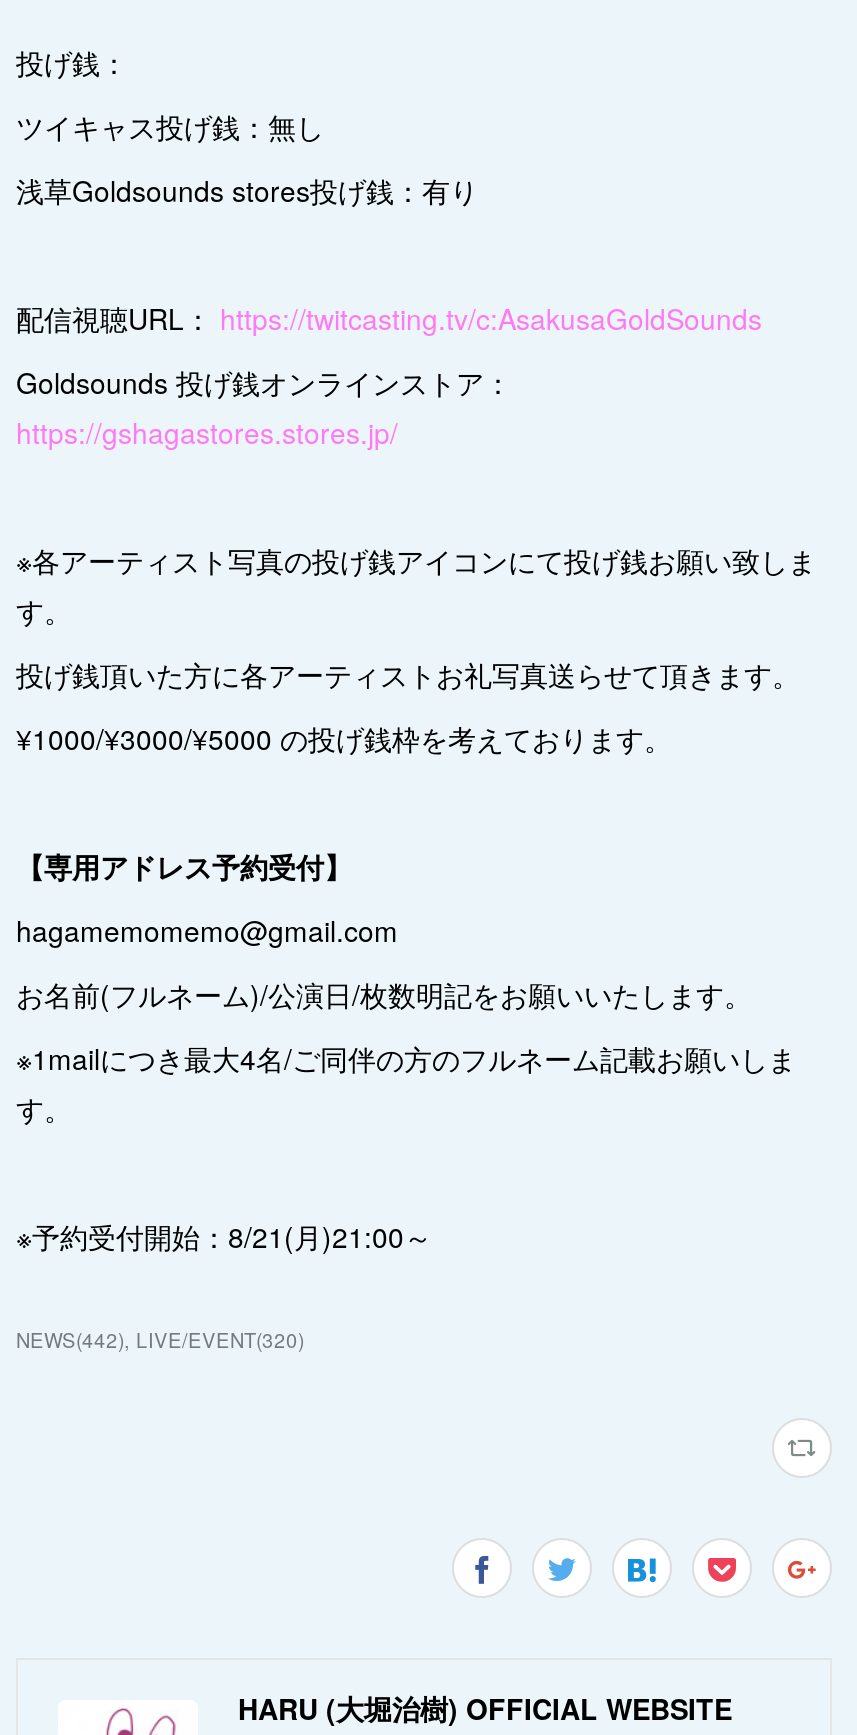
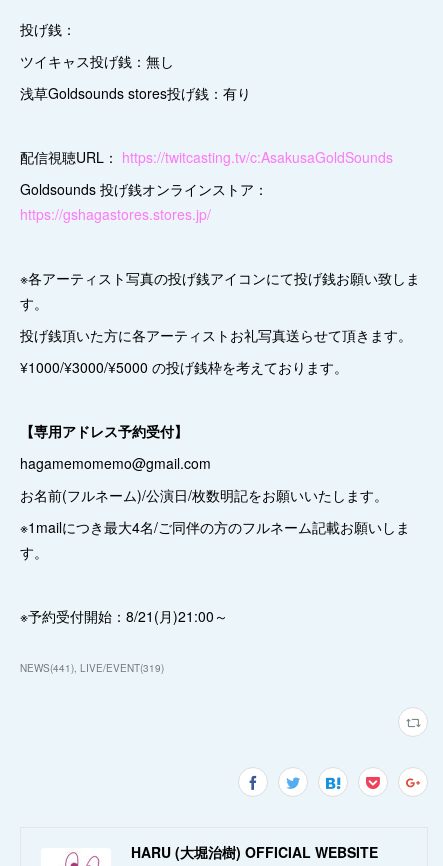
[16,1325,304,1353] NEWS(442) LIVE/EVENT(320) -> [20,661,164,675] NEWS(441) LIVE/EVENT(319)

